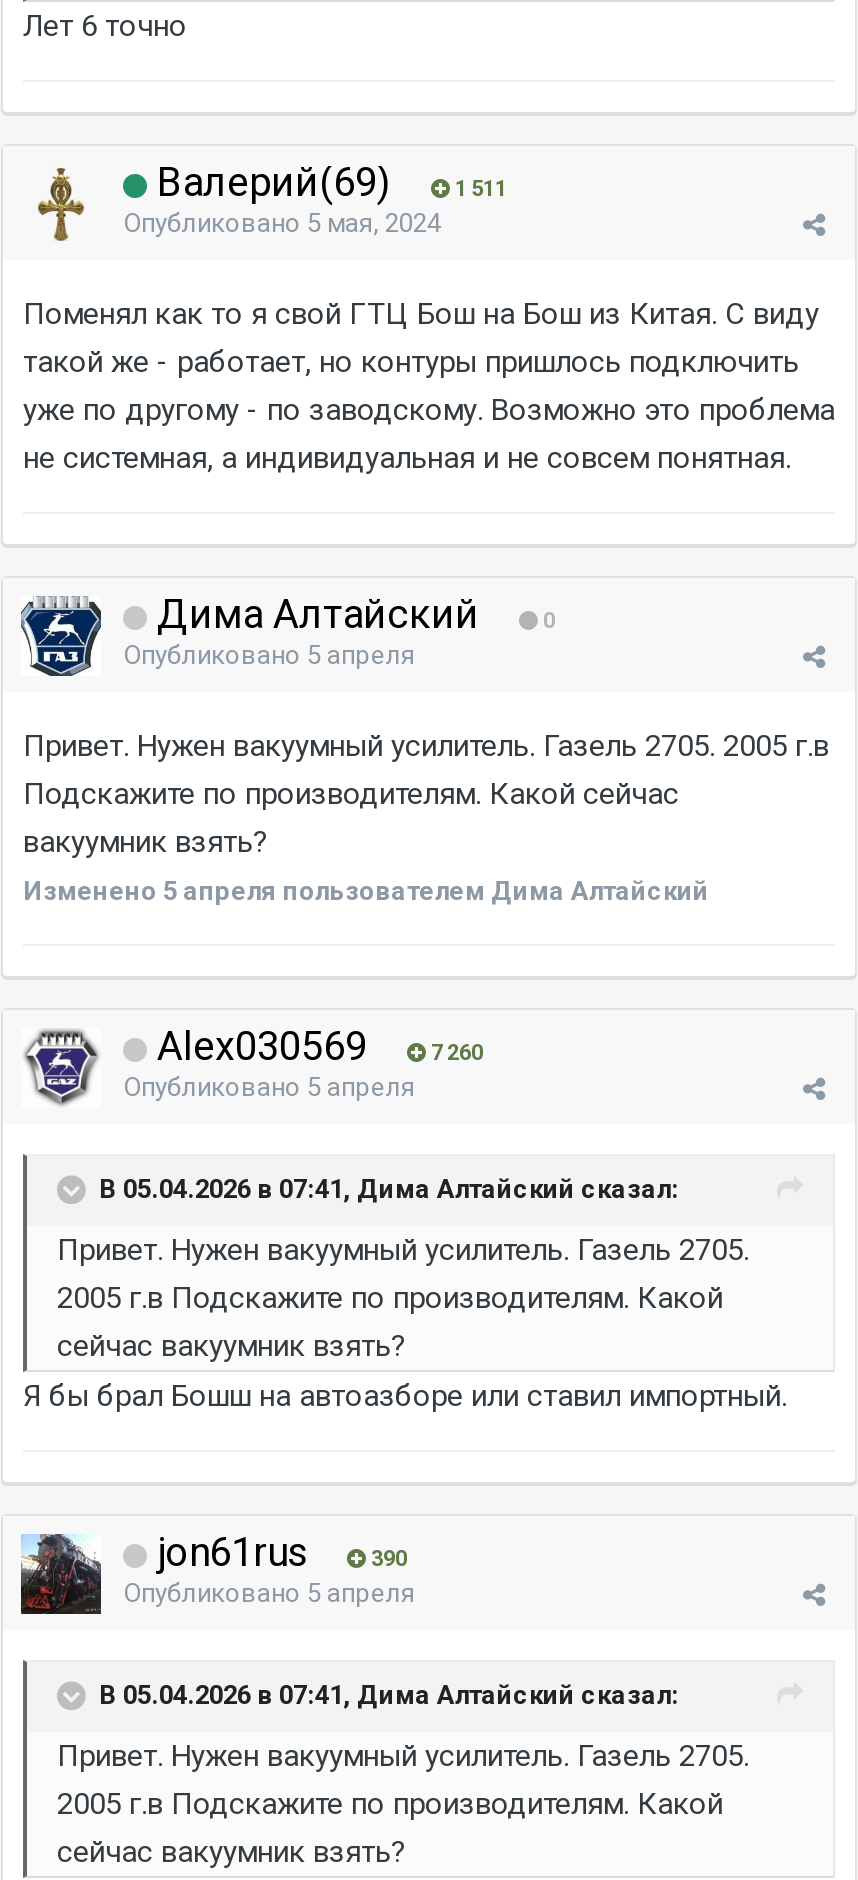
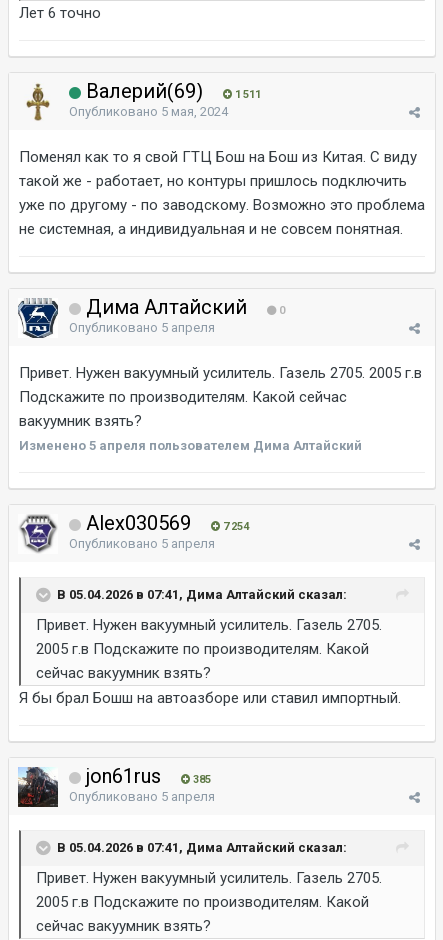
[147,1022,483,1070] Alex030569 7 260 -> [81,511,249,535] Alex030569 7 254
[147,1528,407,1576] jon61rus 390 -> [81,764,211,788] jon61rus 385

